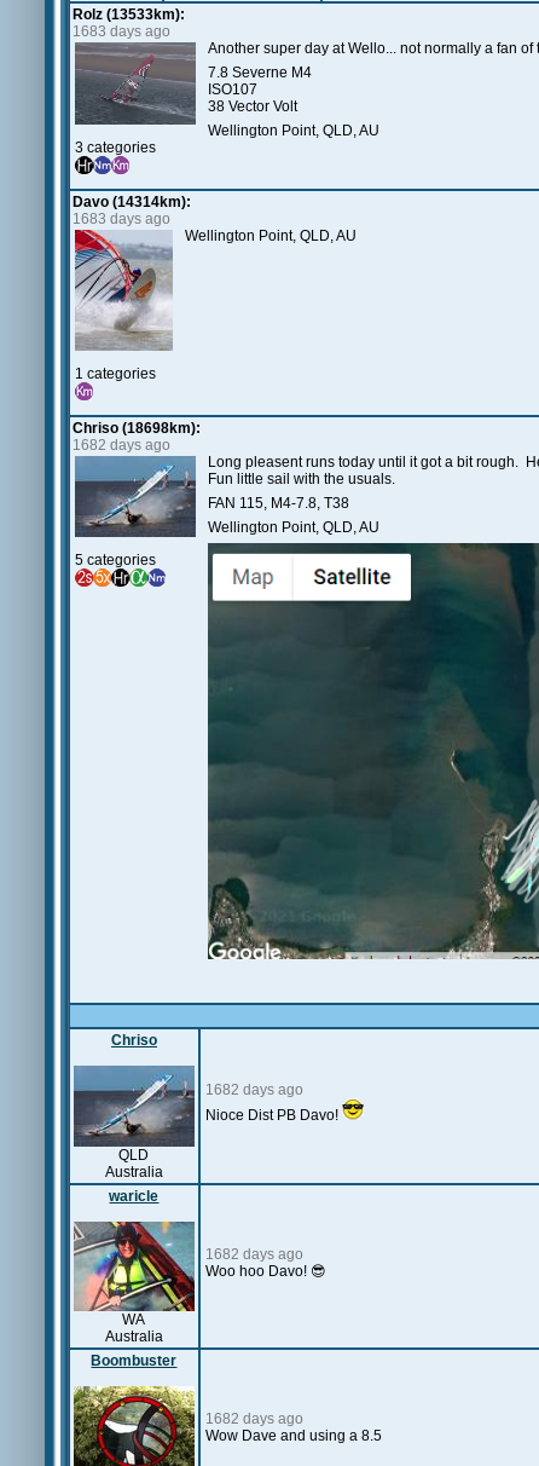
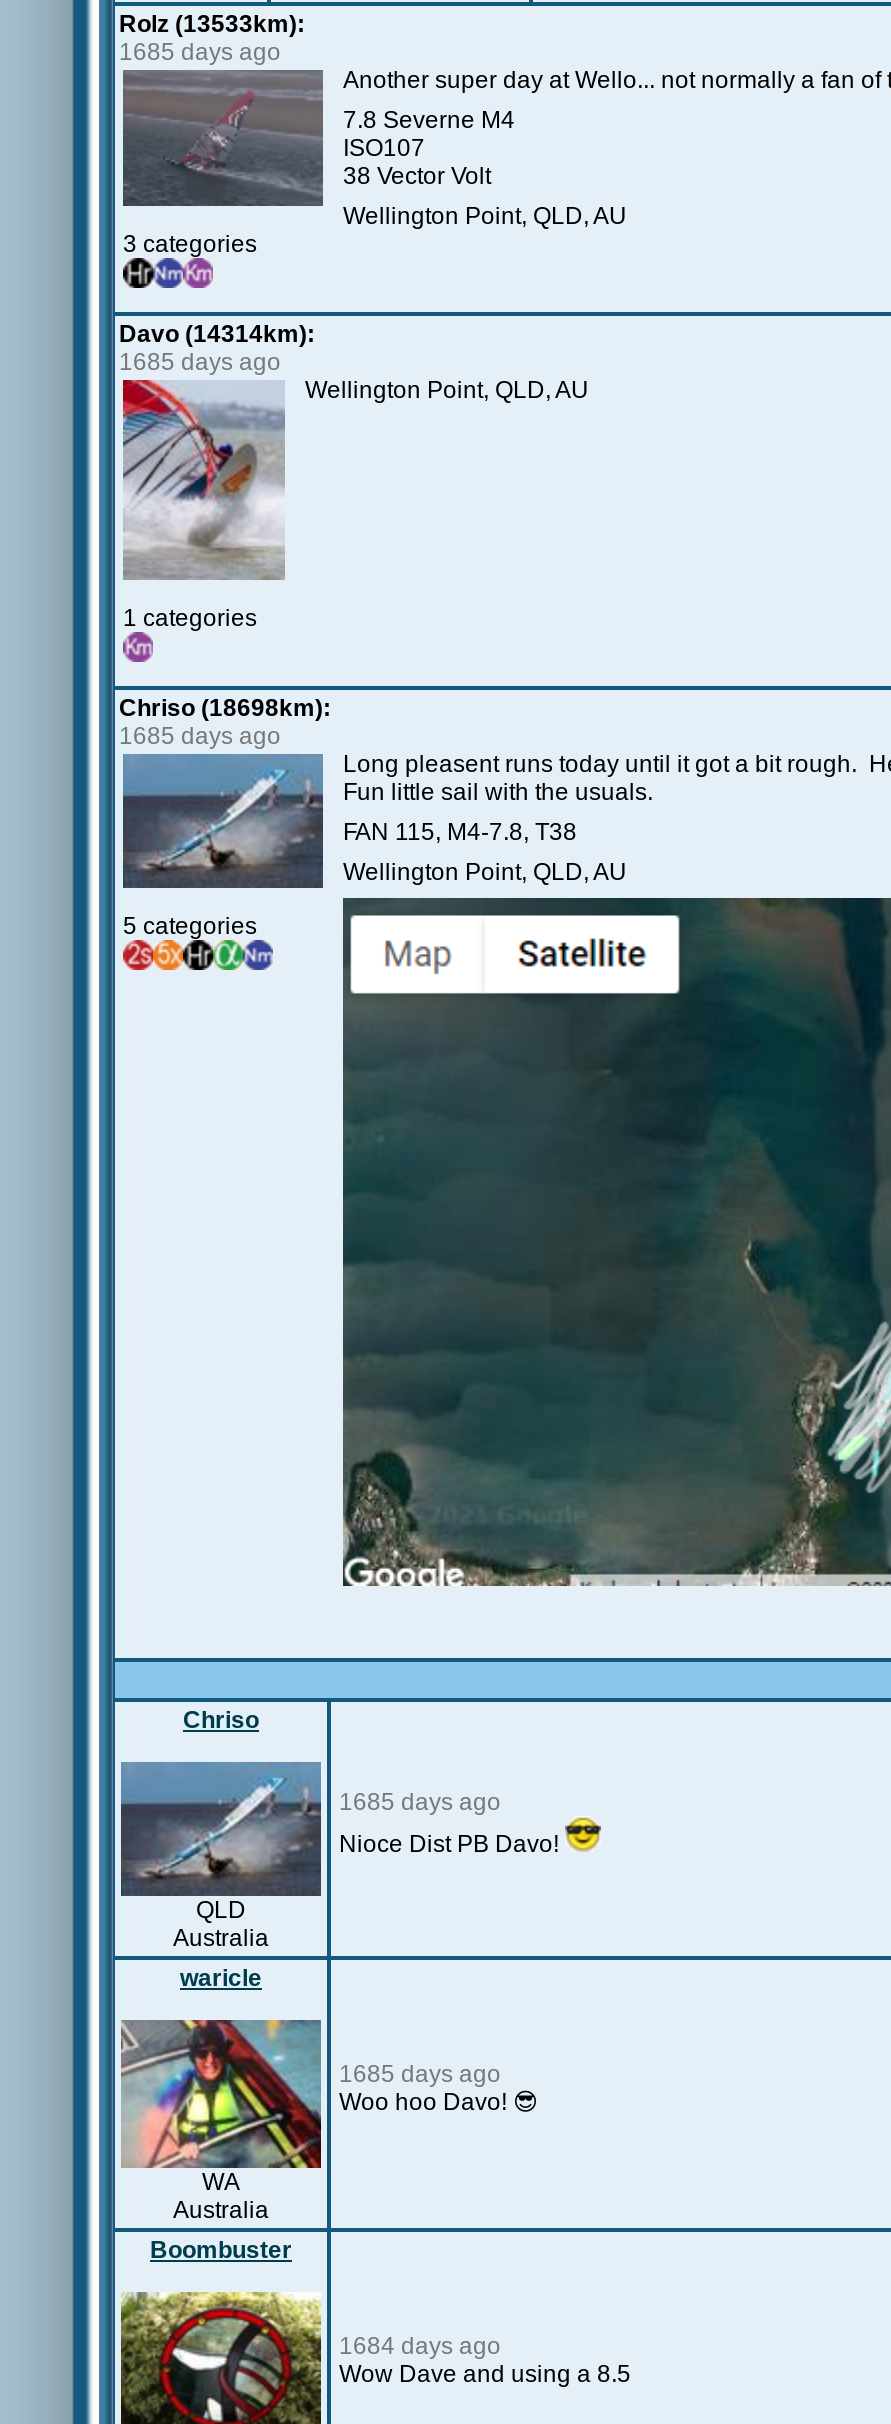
[73,23,170,40] 1683 days ago -> [119,38,281,66] 1685 days ago
[73,210,170,227] 1683 days ago -> [119,348,281,376] 1685 days ago
[73,437,170,454] 1682 days ago -> [119,722,281,750] 1685 days ago
[205,1081,303,1098] 1682 days ago -> [339,1788,501,1816] 1685 days ago
[205,1246,303,1263] 1682 days ago -> [339,2060,501,2088] 1685 days ago
[205,1410,303,1427] 1682 days ago -> [339,2332,501,2360] 1684 days ago

